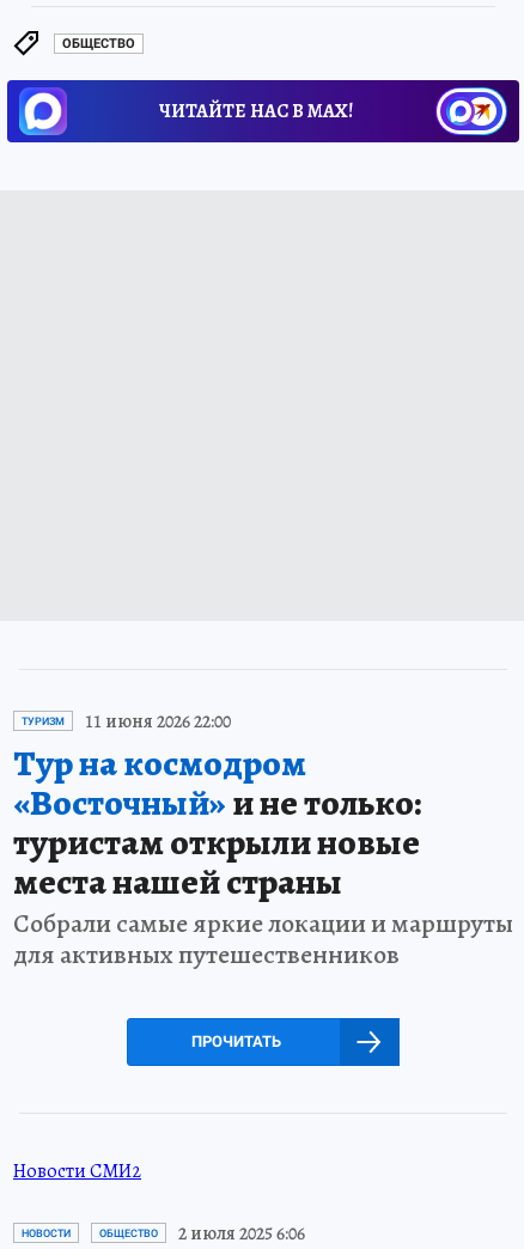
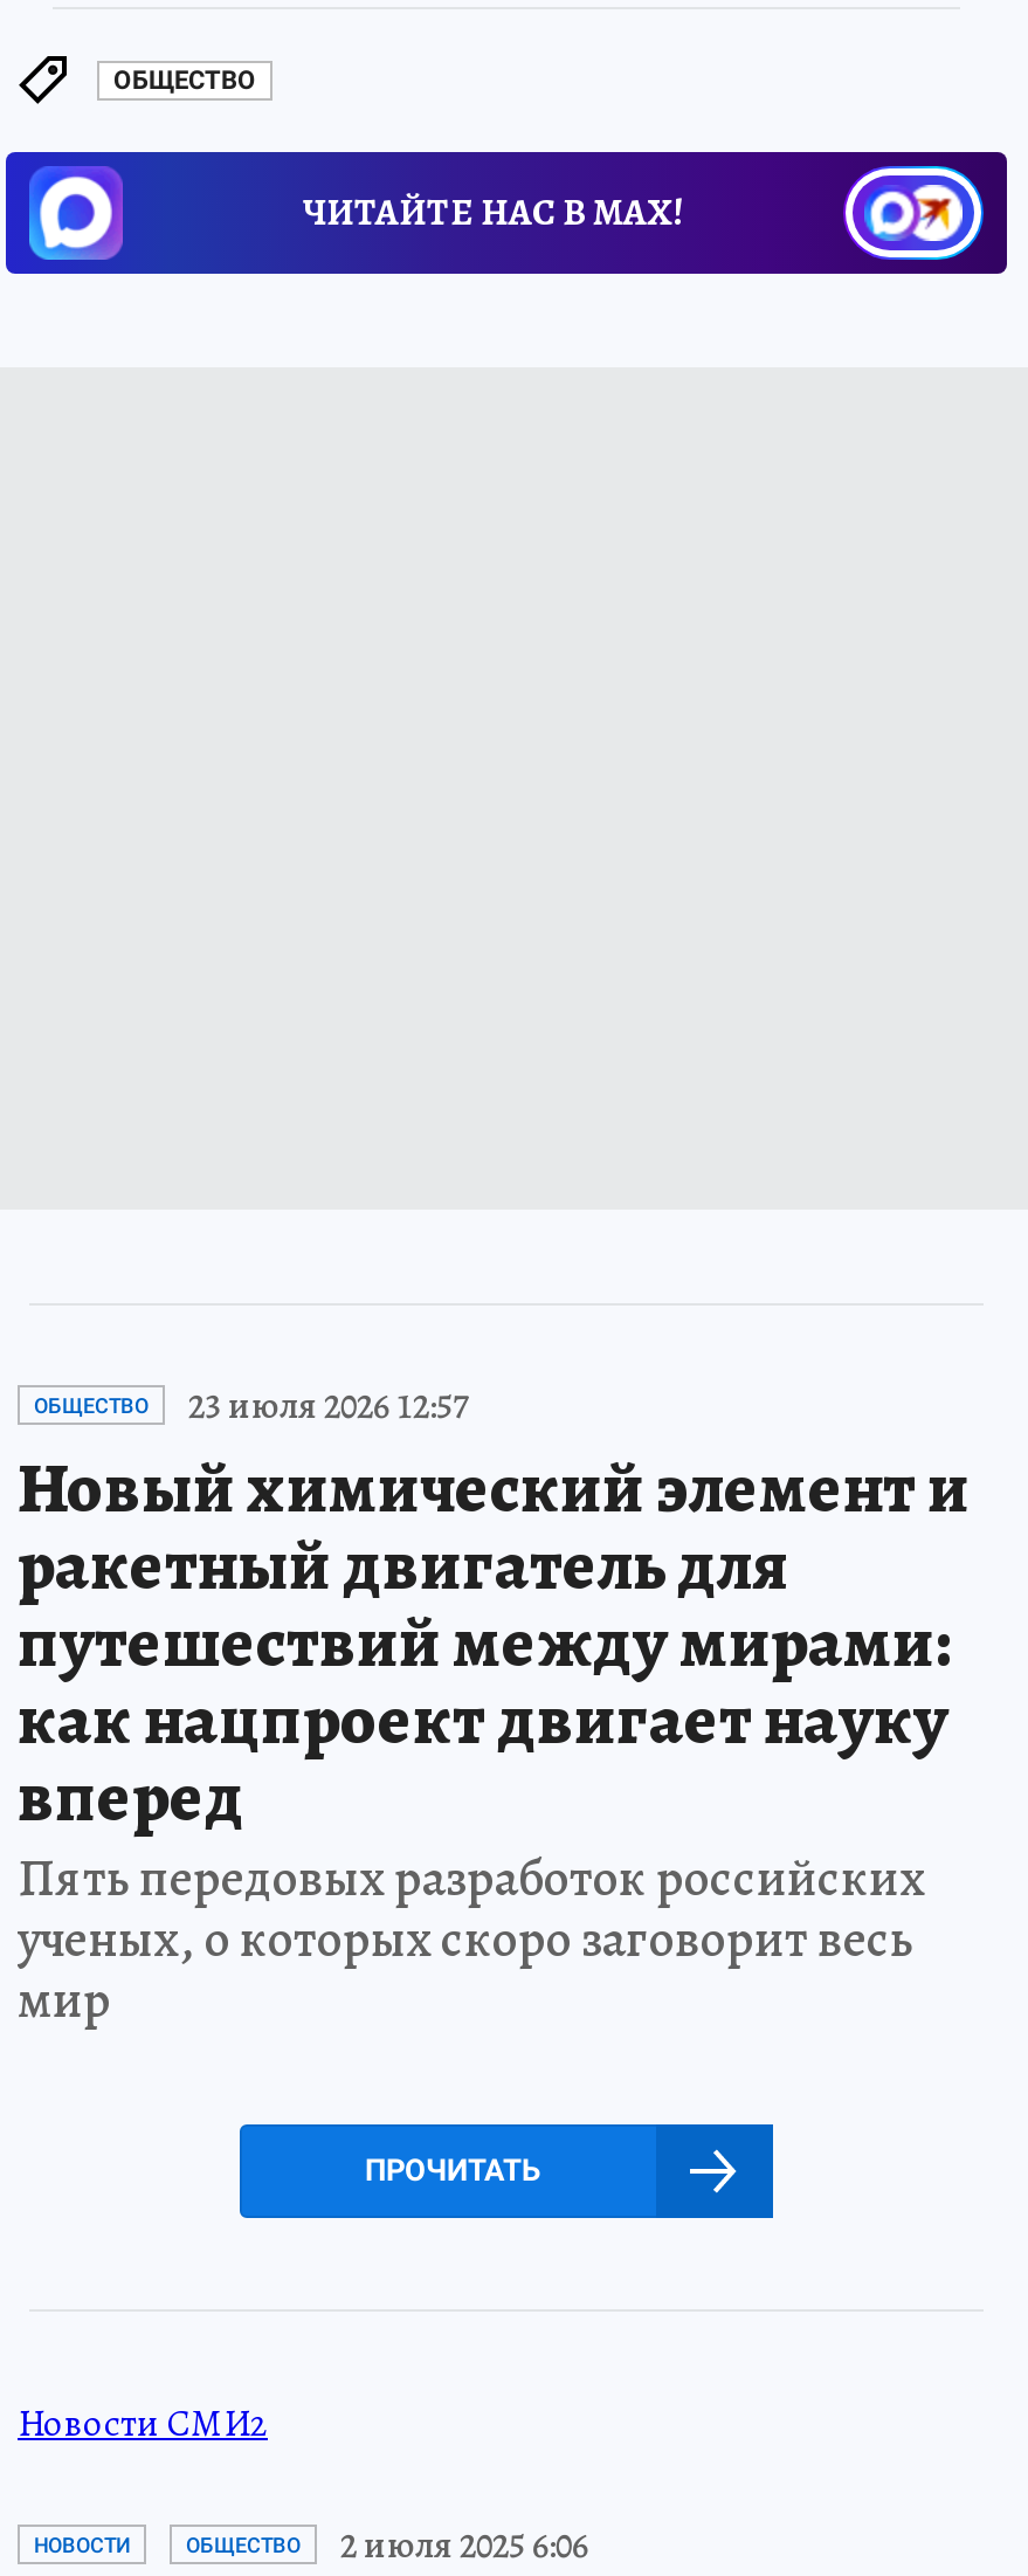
[13,708,513,972] ТУРИЗМ | 11 июня 2026 22:00 | Тур на космодром | «Восточный»и не только: | туристам открыли новые | места нашей страны | Собрали самые яркие локации и маршруты | для активных путешественников -> [18,1380,970,2035] ОБЩЕСТВО | 23 июля 2026 12:57 | Новый химический элемент и | ракетный двигатель для | путешествий между мирами: | как нацпроект двигает науку | вперед | Пять передовых разработок российских | ученых, о которых скоро заговорит весь | мир

